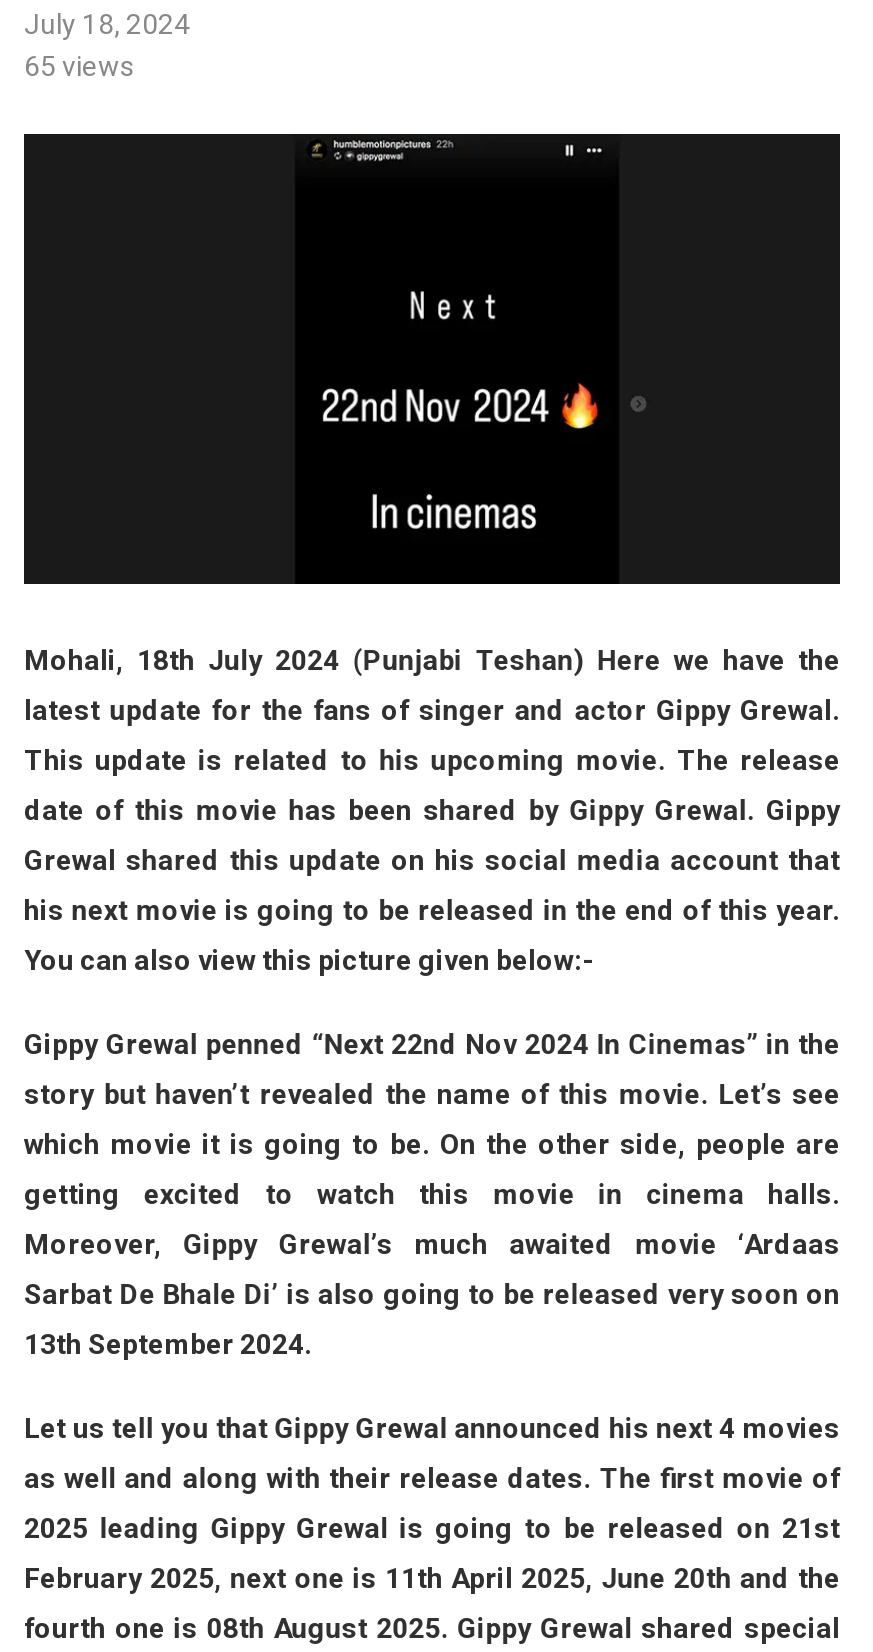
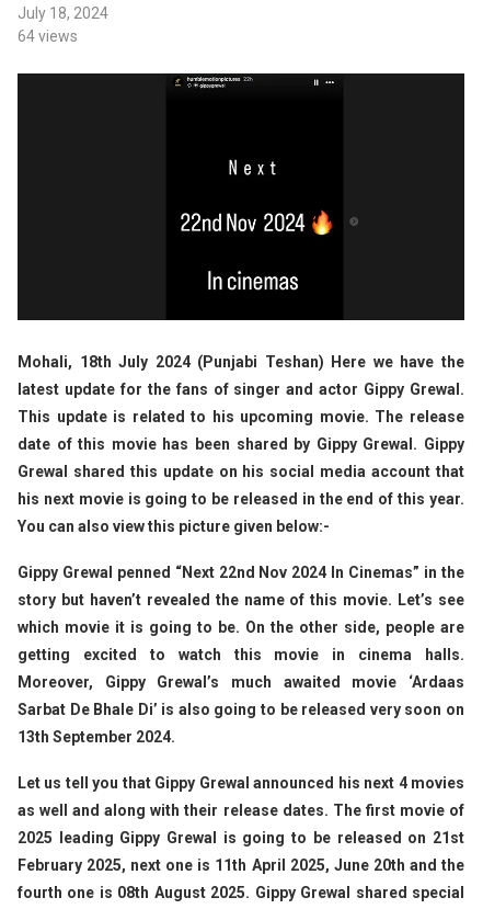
[24,50,134,82] 65 views -> [18,27,78,45] 64 views

